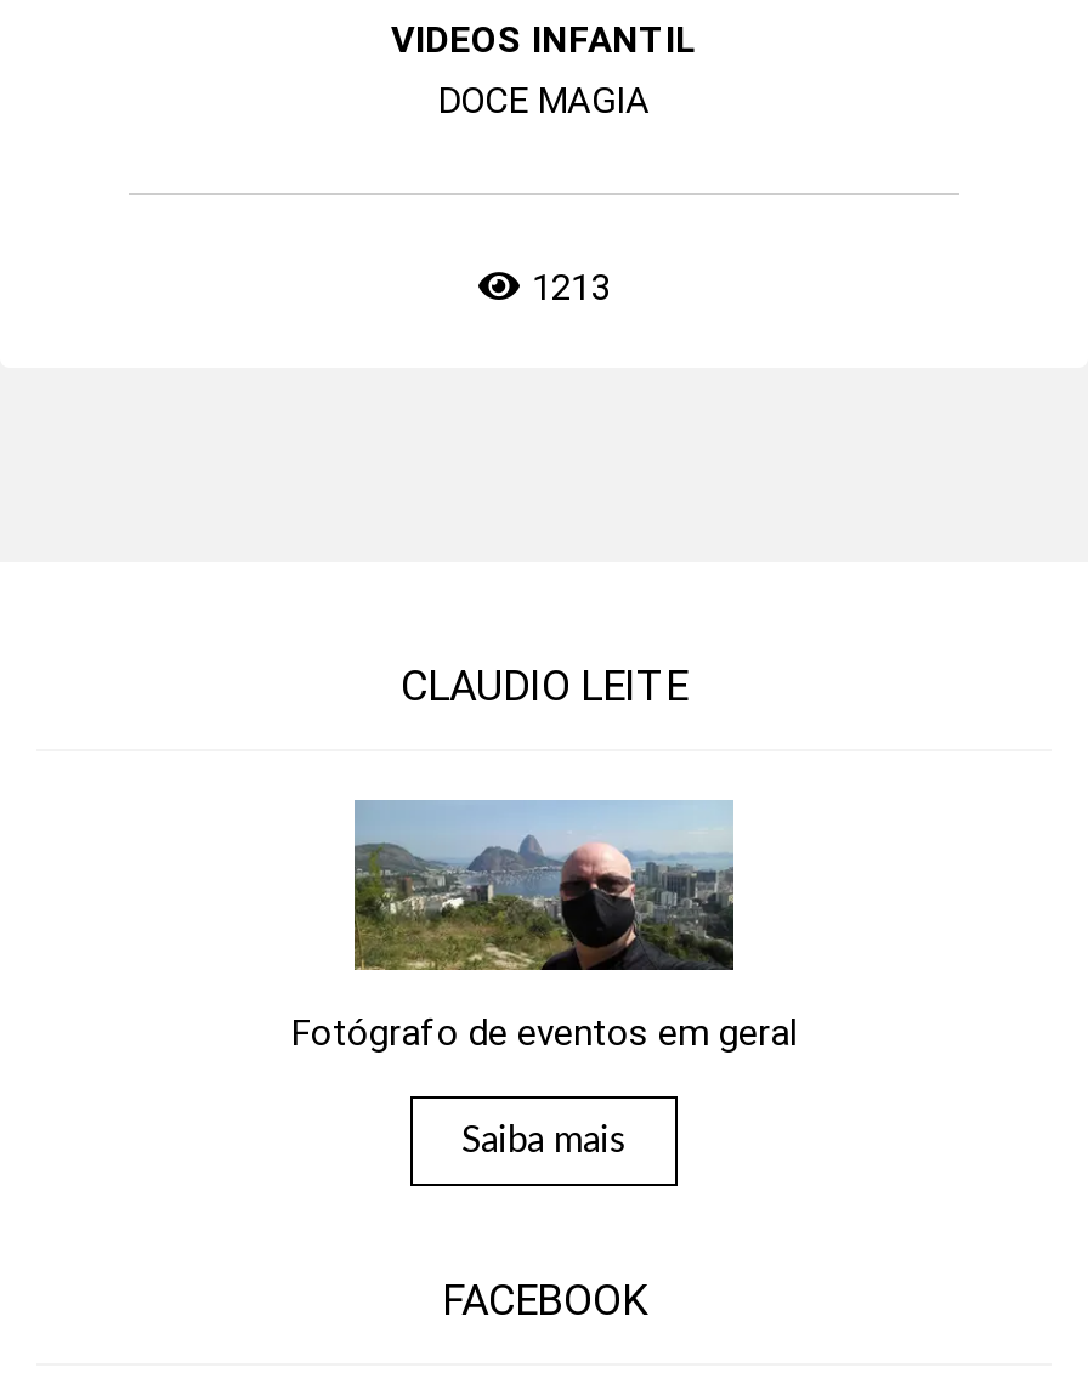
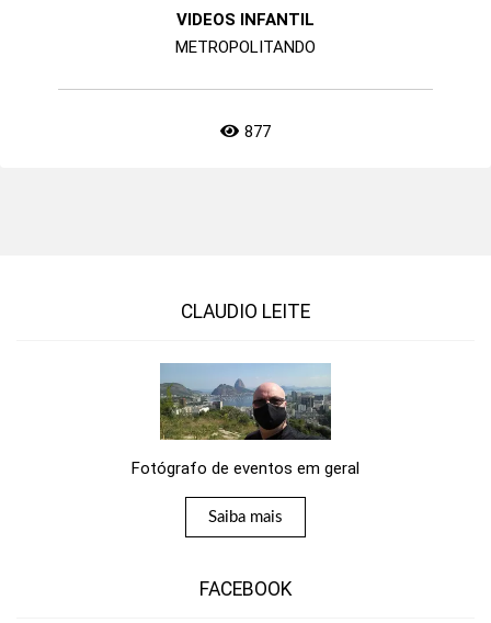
[438,79,650,123] DOCE MAGIA -> [175,37,316,57] METROPOLITANDO
[532,266,610,310] 1213 -> [244,122,271,142] 877

